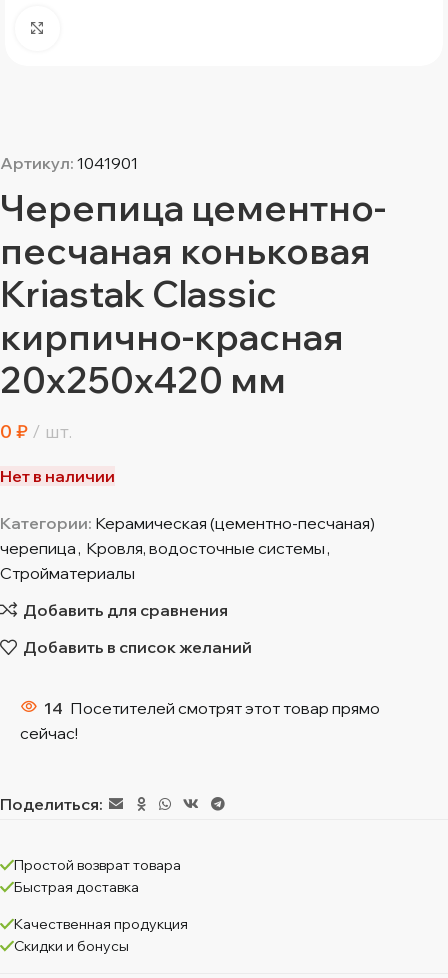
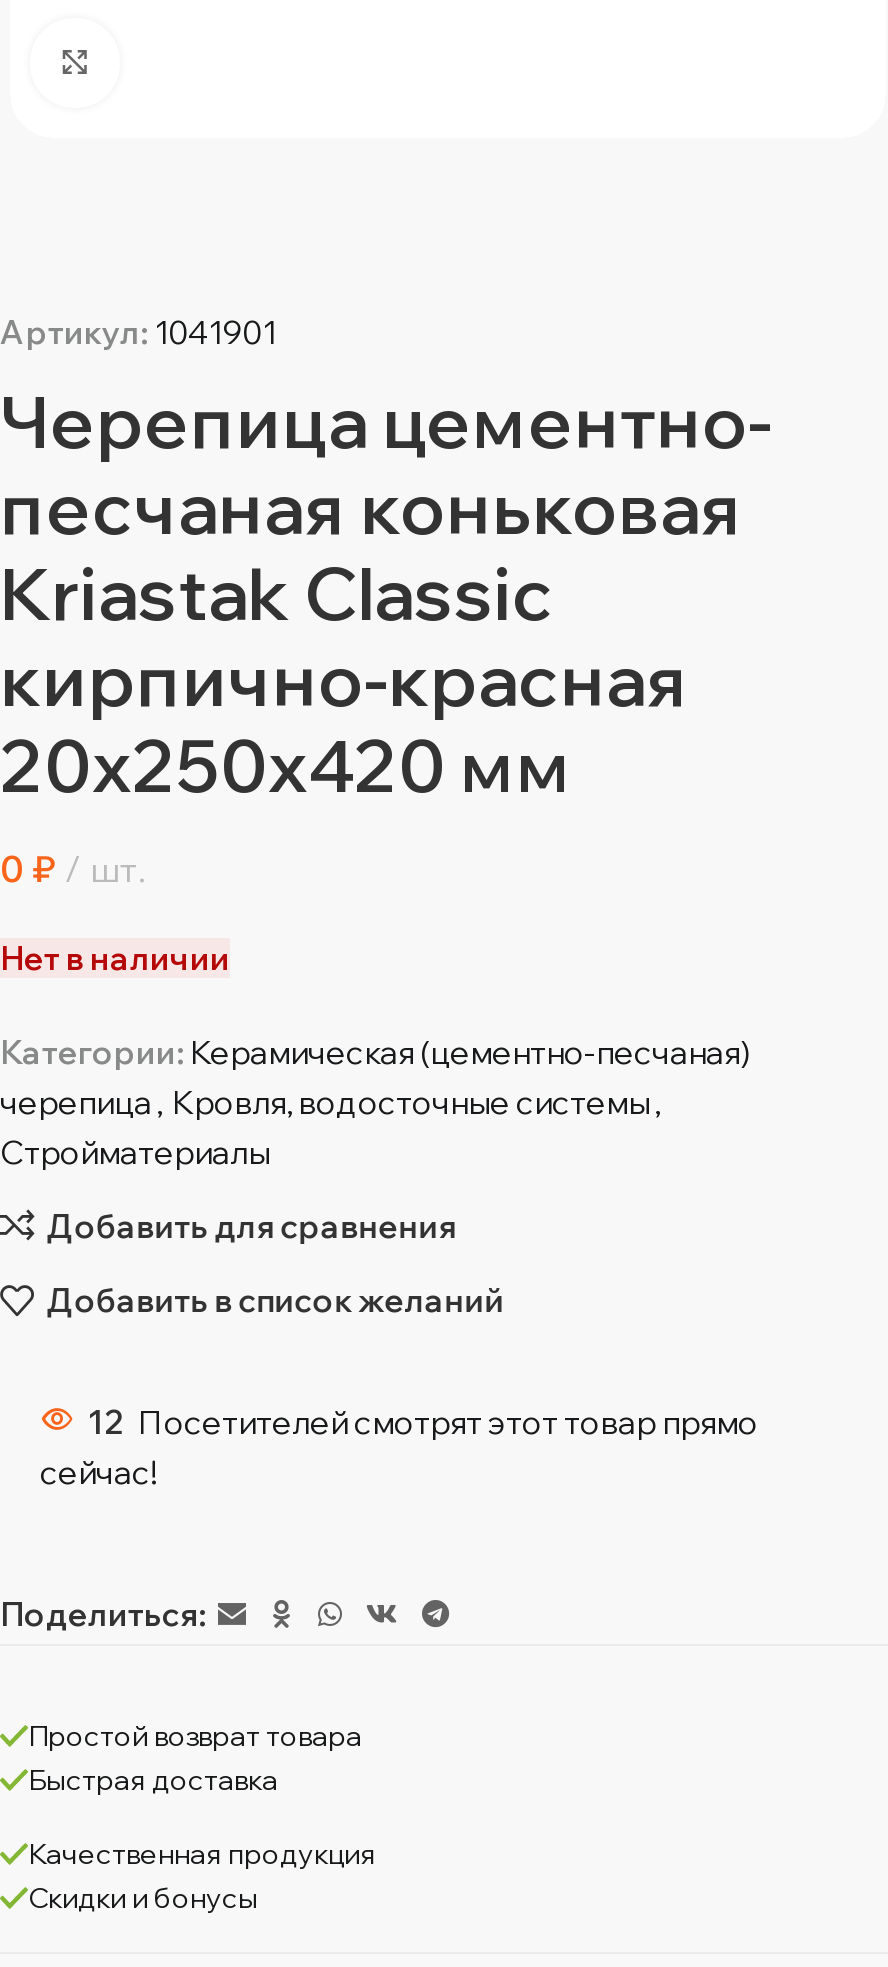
[44,698,380,718] 14 Посетителей смотрят этот товар прямо -> [88,1401,758,1441] 12 Посетителей смотрят этот товар прямо

